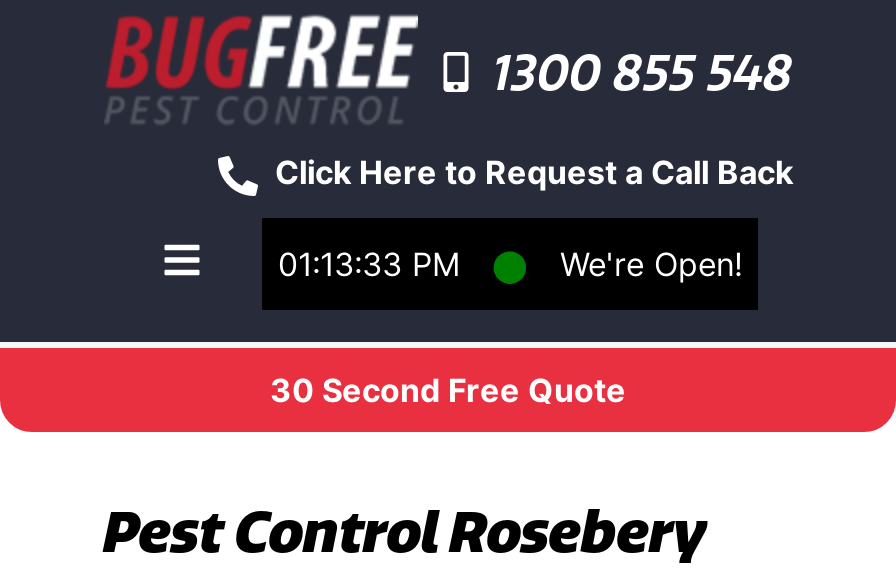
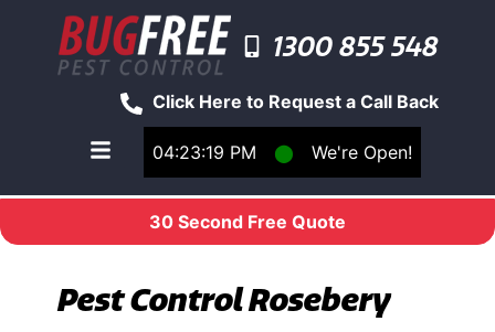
[278,244,460,284] 01:13:33 PM -> [152,141,256,163] 04:23:19 PM

